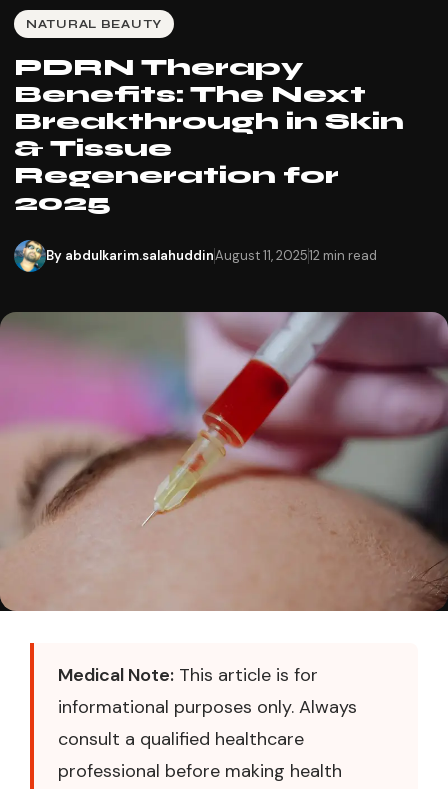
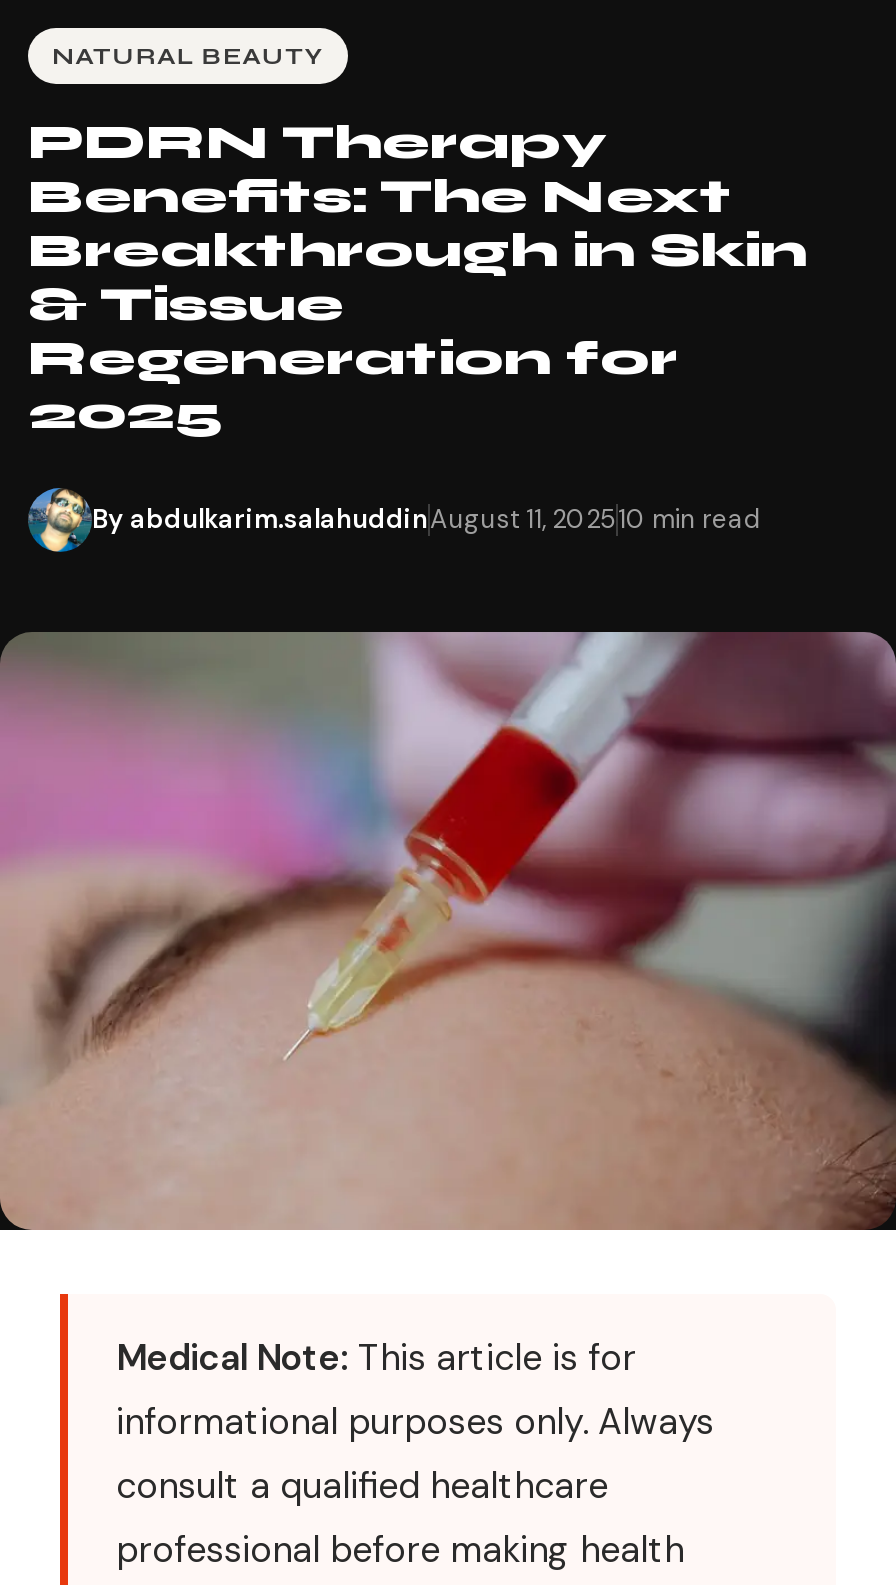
[46,247,377,264] By abdulkarim.salahuddinAugust 11, 202512 min read -> [92,502,760,536] By abdulkarim.salahuddinAugust 11, 202510 min read

